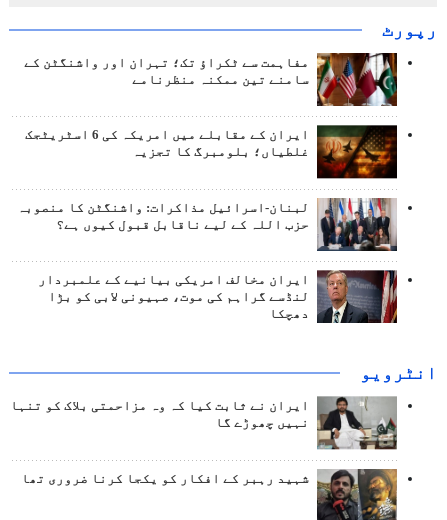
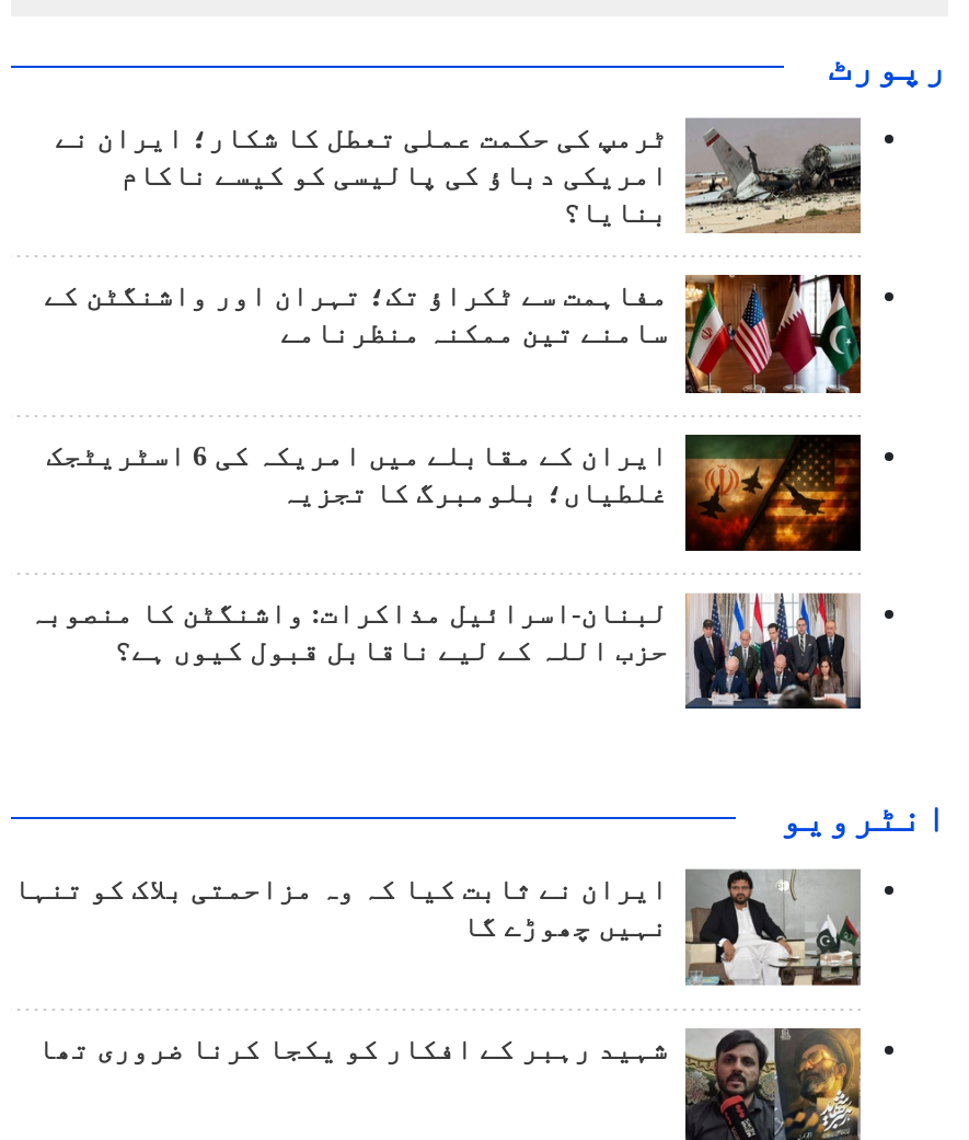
none -> [55,117,863,235] [image] | ٹرمپ کی حکمت عملی تعطل کا شکار؛ ایران نے | امریکی دباؤ کی پالیسی کو کیسے ناکام | بنایا؟
moved [17,48,399,232] -> [28,264,865,667]: [image] | سامنے تین ممکنہ منظرنامے | غلطیاں؛ بلومبرگ کا تجزیہ | لبنان-اسرائیل مذاکرات: واشنگٹن کا منصوبہ | حزب اللہ کے لیے ناقابل قبول کیوں ہے؟
[38,269,398,323] [image] | ایران مخالف امریکی بیانیے کے علمبردار | لنڈسے گراہم کی موت، صہیونی لابی کو بڑا | دھچکا -> none

